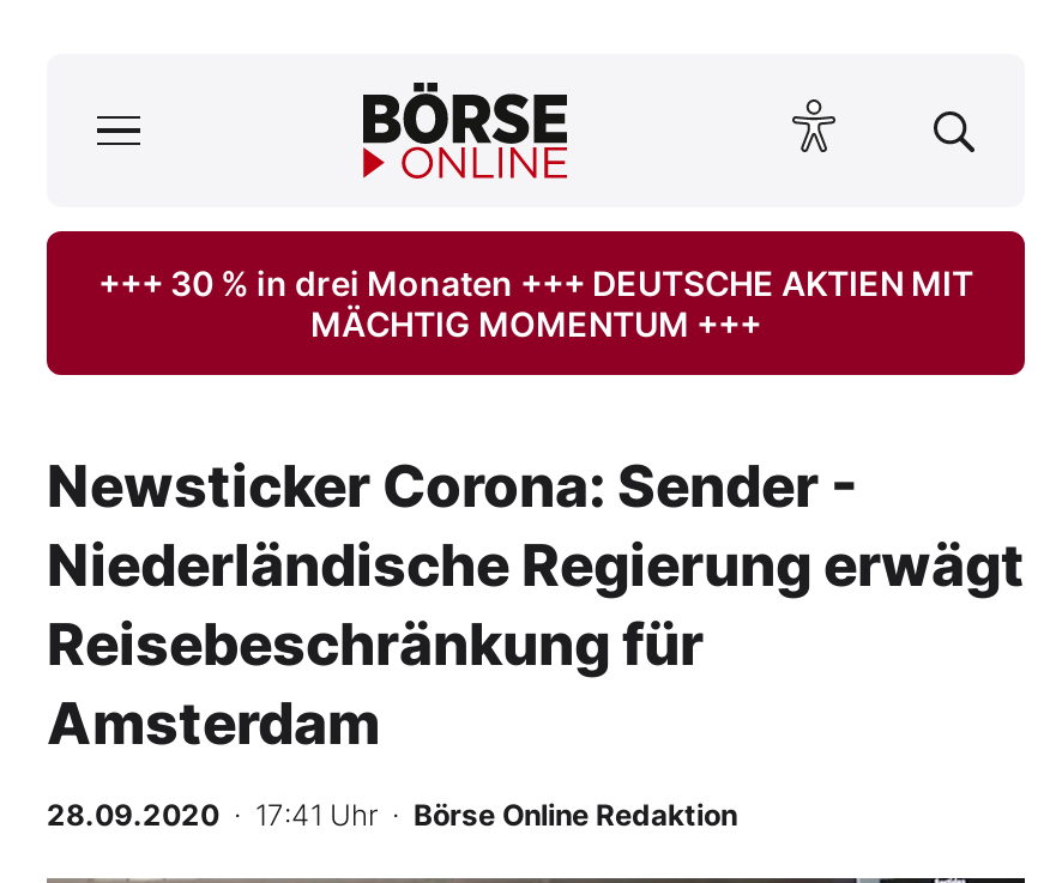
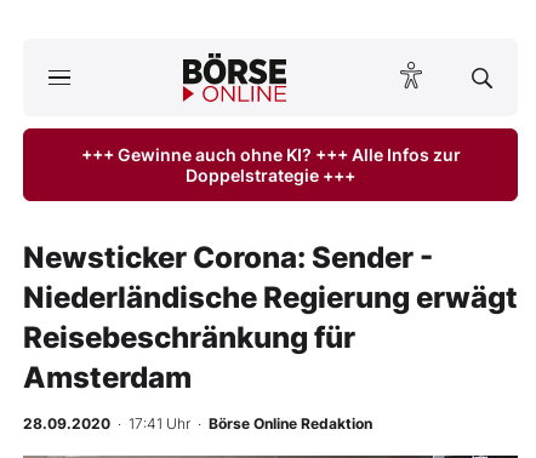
[98,262,973,344] +++ 30 % in drei Monaten +++ DEUTSCHE AKTIEN MIT | MÄCHTIG MOMENTUM +++ -> [81,144,460,185] +++ Gewinne auch ohne KI? +++ Alle Infos zur | Doppelstrategie +++

